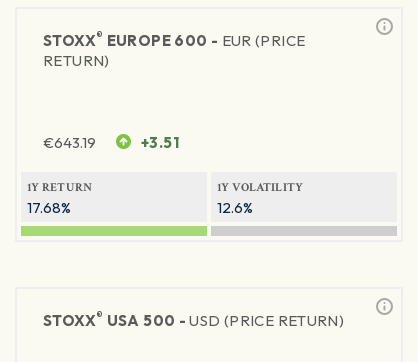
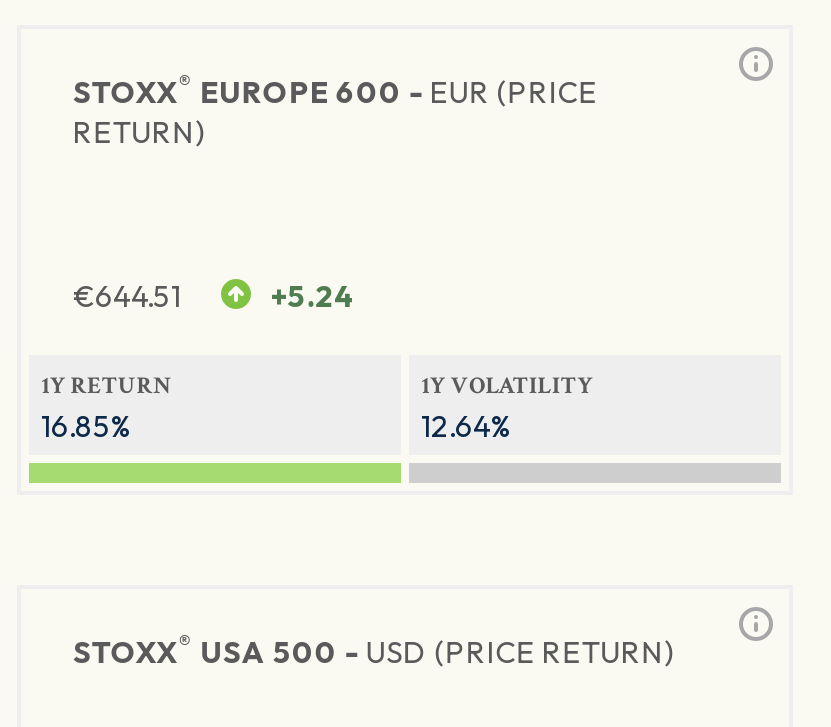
[43,133,96,152] €643.19 -> [73,277,181,315] €644.51
[141,133,179,152] +3.51 -> [271,277,355,315] +5.24
[27,198,71,217] 17.68% -> [41,407,131,445] 16.85%
[217,198,253,217] 12.6% -> [421,407,511,445] 12.64%

